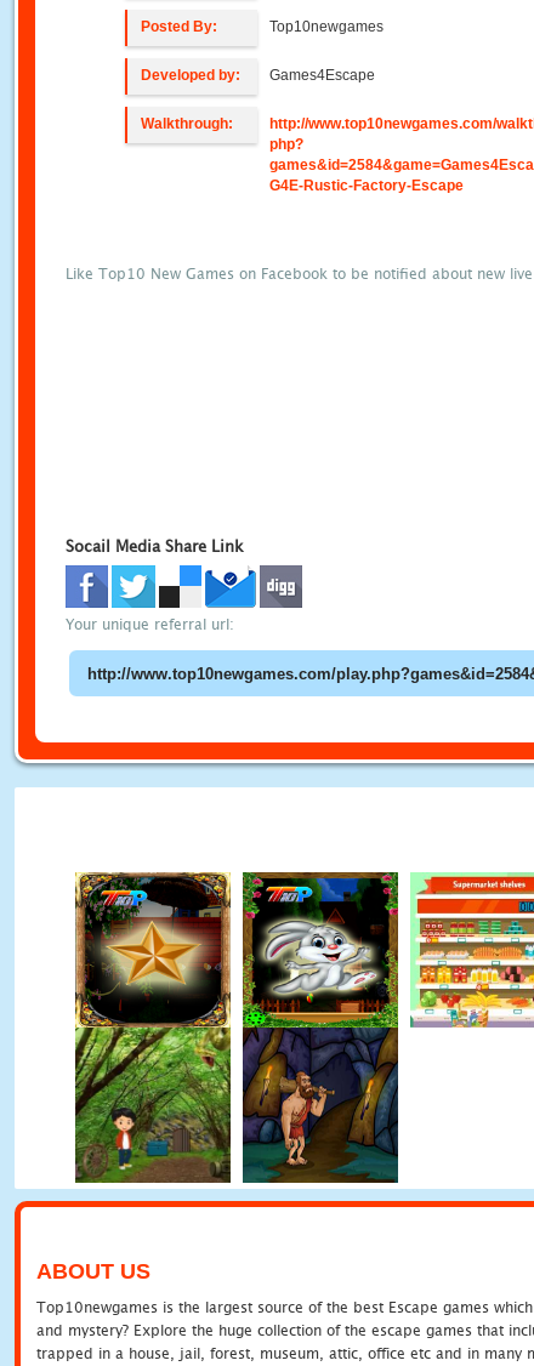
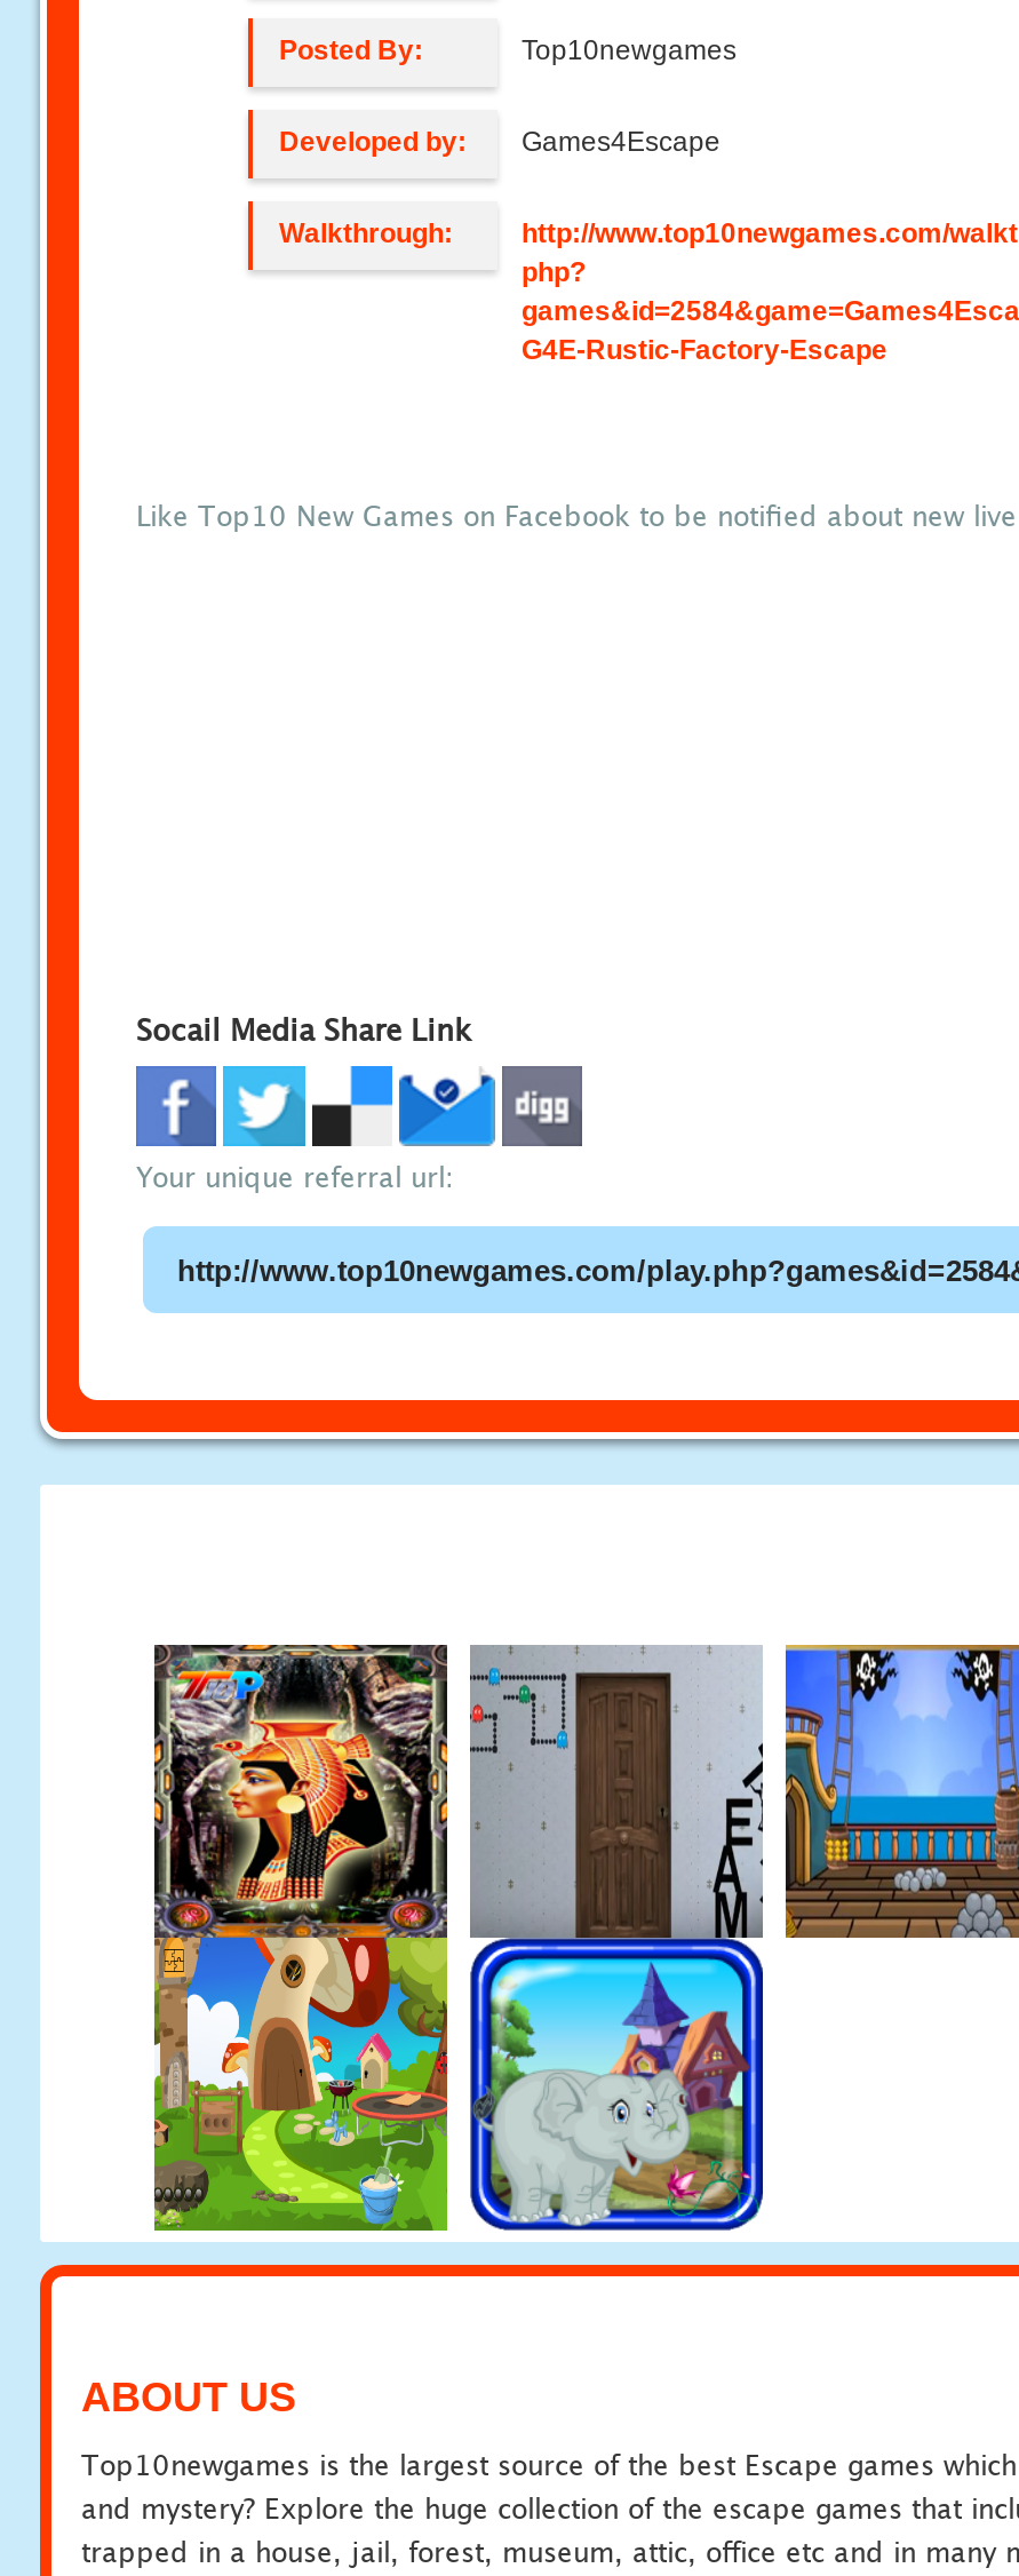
[74,871,232,1184] [image] -> [152,1643,449,2233] [image]
[242,871,399,1184] [image] -> [468,1645,765,2233] [image]
[409,872,530,1029] [image] -> [783,1643,1012,1940] [image]

